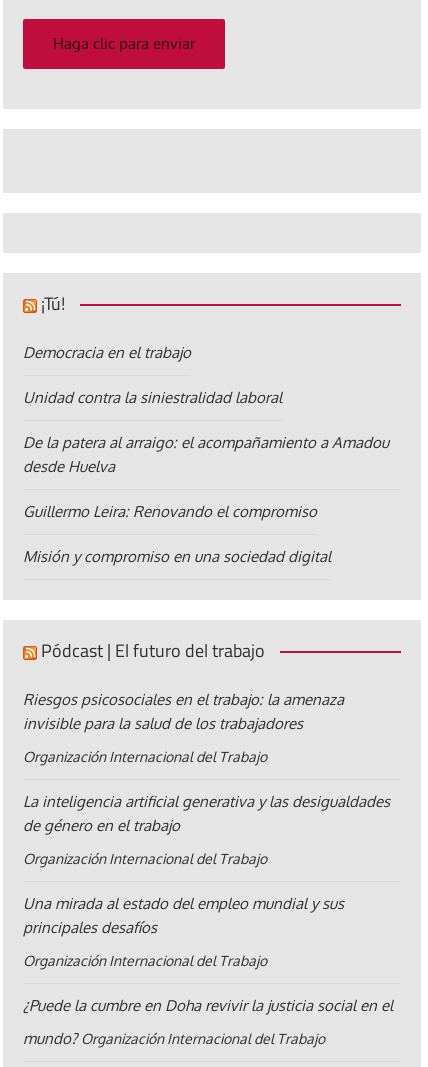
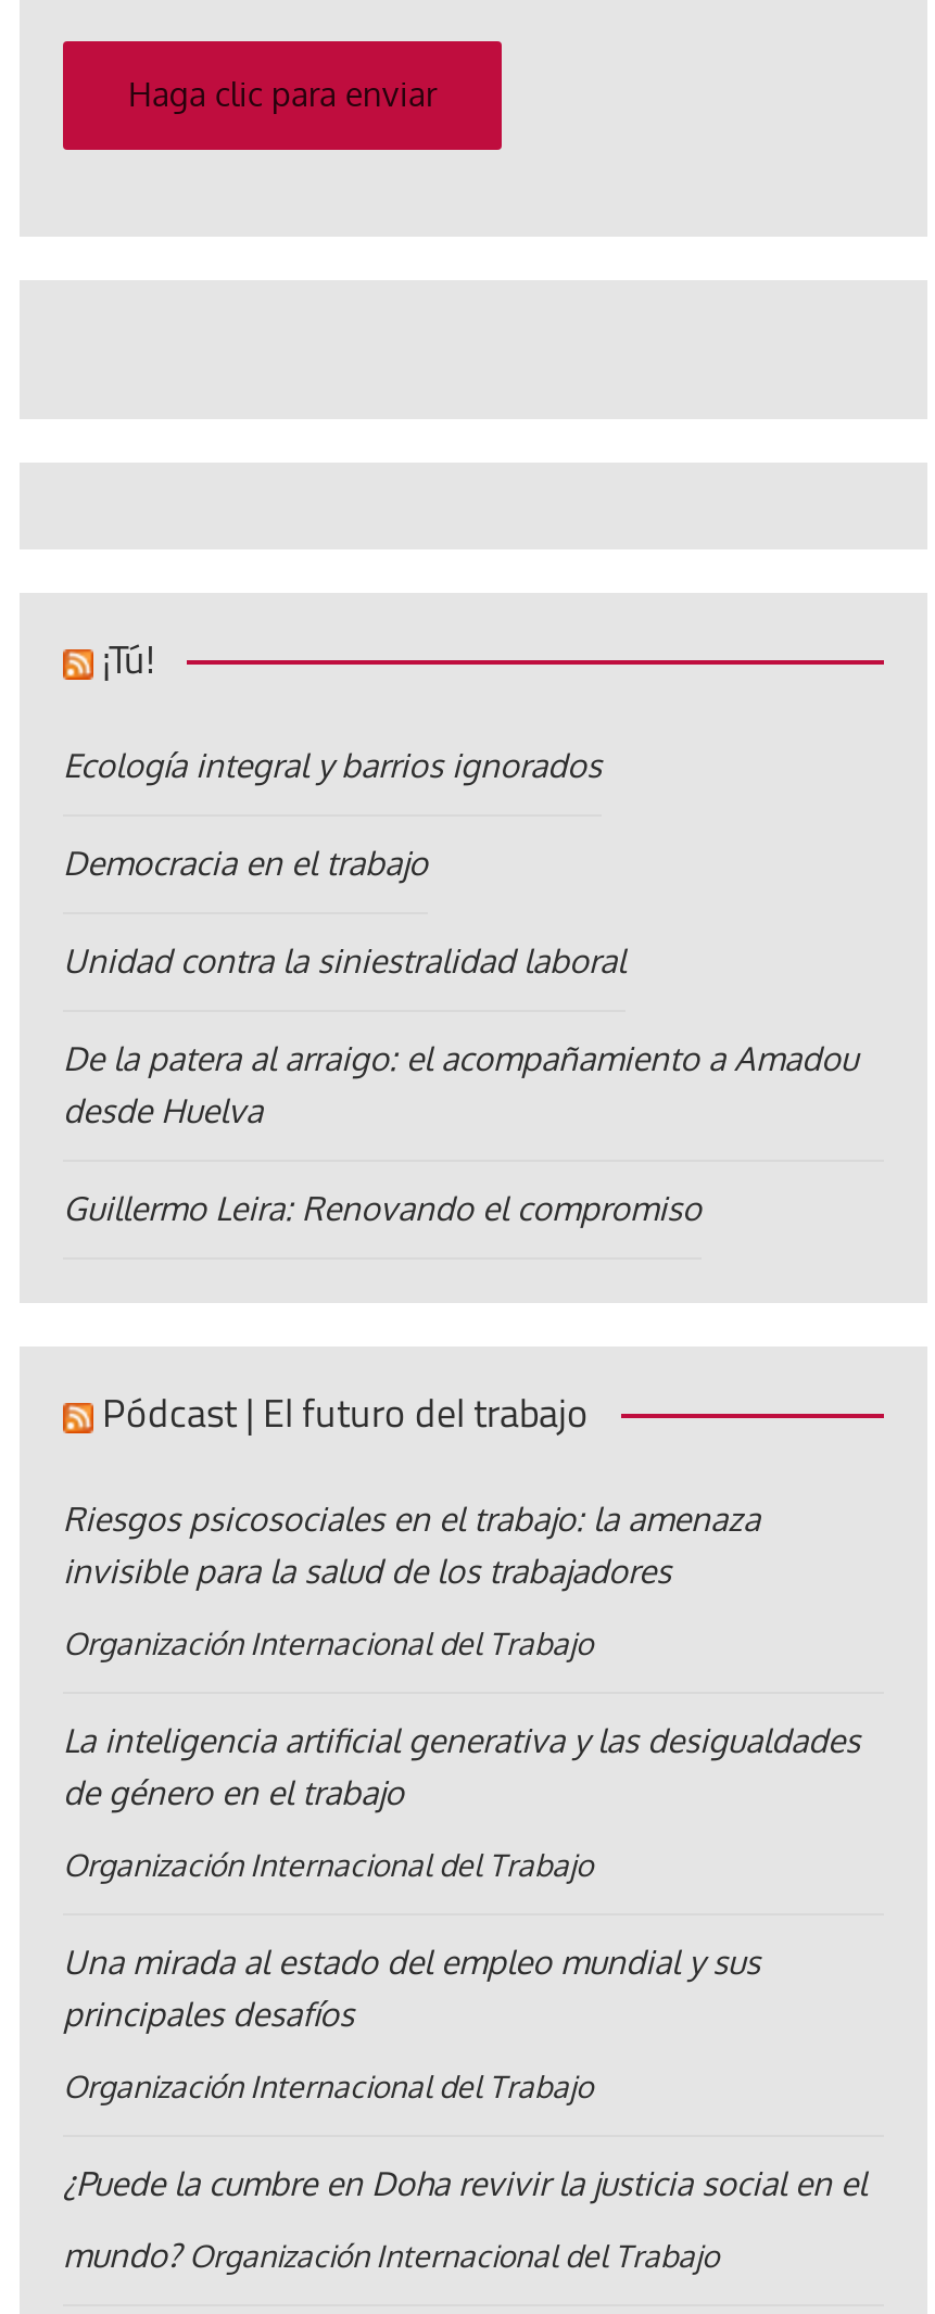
none -> [63,746,602,787] Ecología integral y barrios ignorados
moved [23,343,389,521] -> [63,843,858,1230]: Democracia en el trabajo | Unidad contra la siniestralidad laboral | De la patera al arraigo: el acompañamiento a Amadou | desde Huelva | Guillermo Leira: Renovando el compromiso
[23,547,331,566] Misión y compromiso en una sociedad digital -> none

